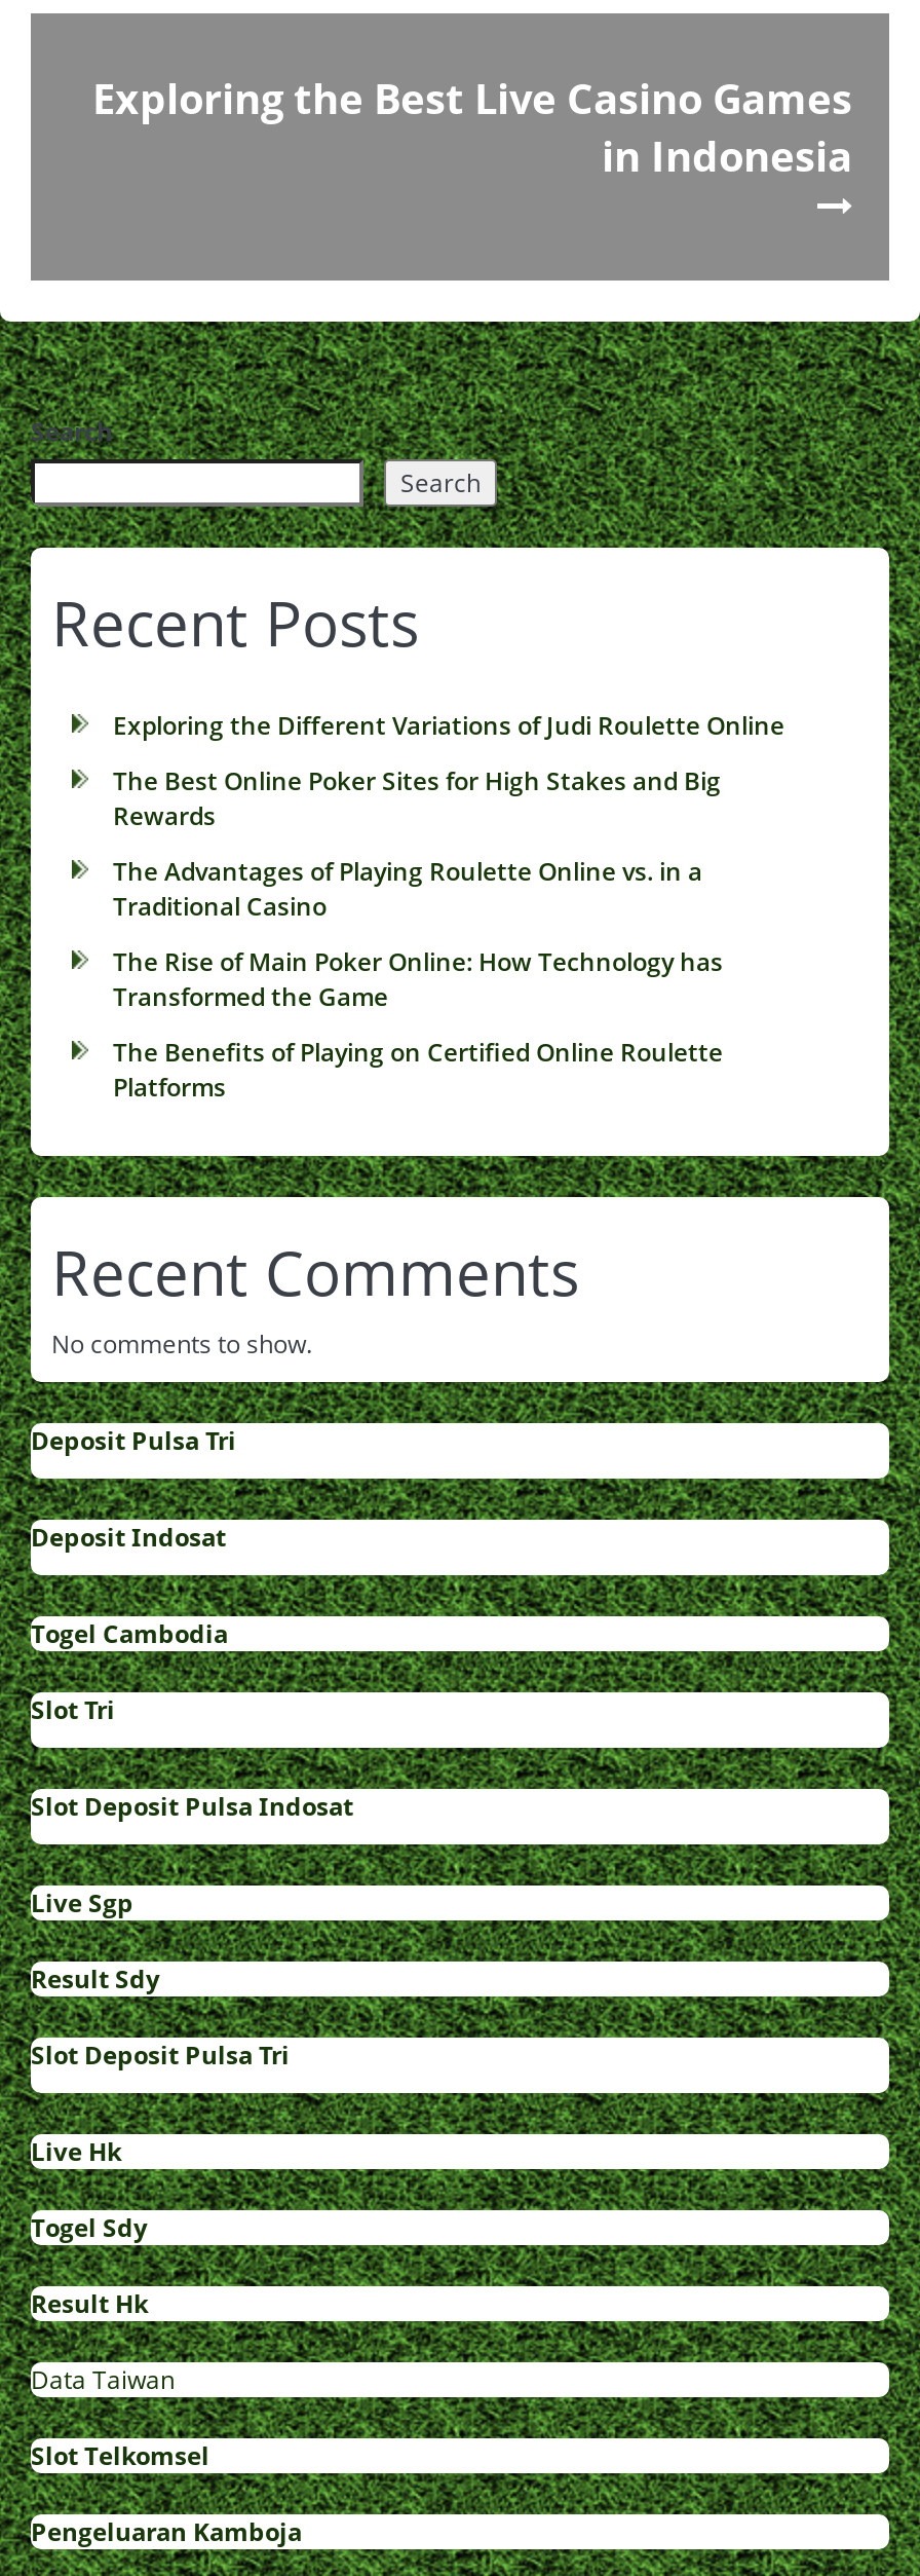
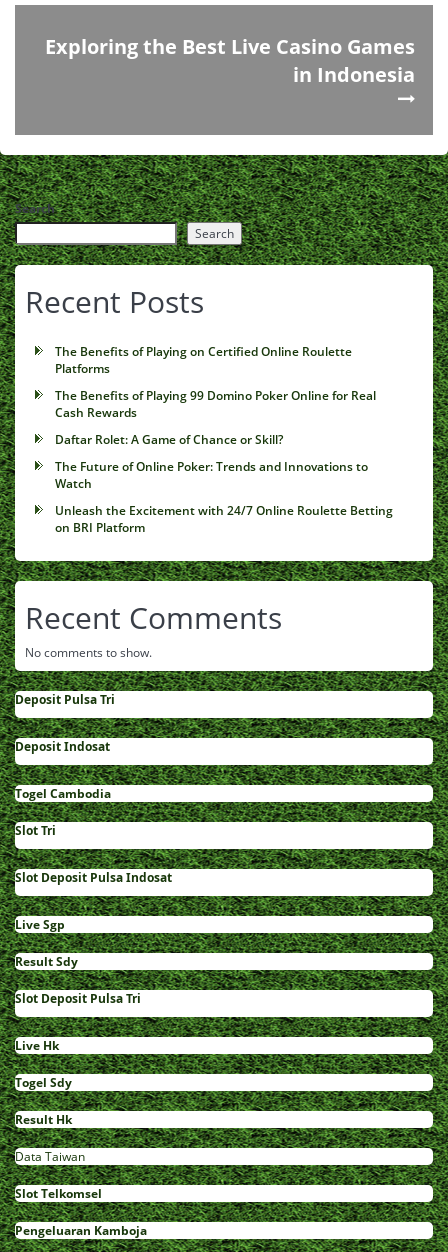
[113,708,784,1014] Exploring the Different Variations of Judi Roulette Online | The Best Online Poker Sites for High Stakes and Big | Rewards | The Advantages of Playing Roulette Online vs. in a | Traditional Casino | The Rise of Main Poker Online: How Technology has | Transformed the Game -> none
moved [113,1035,723,1105] -> [55,343,352,377]: The Benefits of Playing on Certified Online Roulette | Platforms
none -> [55,387,393,536] The Benefits of Playing 99 Domino Poker Online for Real | Cash Rewards | Daftar Rolet: A Game of Chance or Skill? | The Future of Online Poker: Trends and Innovations to | Watch | Unleash the Excitement with 24/7 Online Roulette Betting | on BRI Platform

